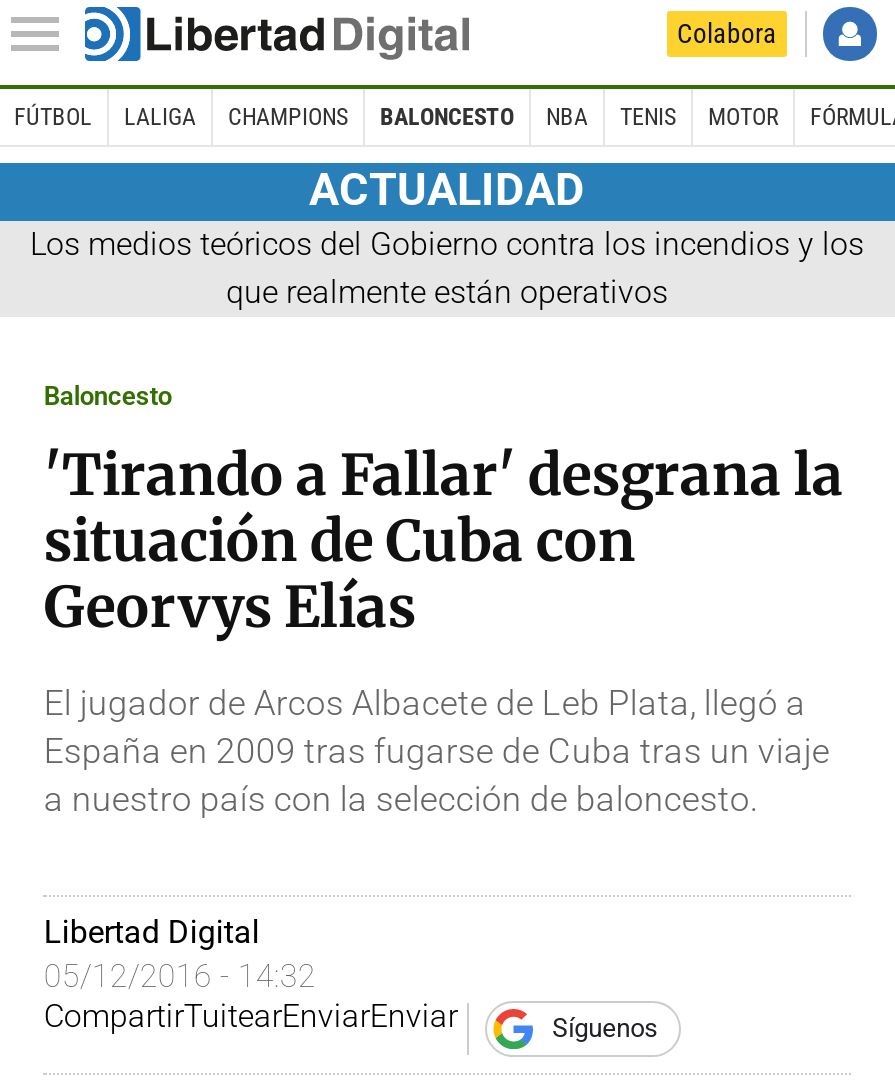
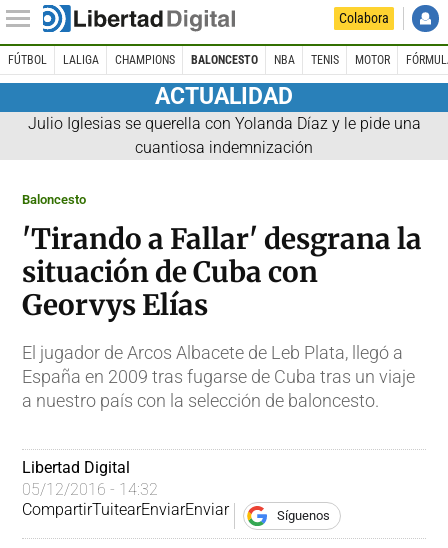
[30,224,864,310] Los medios teóricos del Gobierno contra los incendios y los | que realmente están operativos -> [27,114,420,157] Julio Iglesias se querella con Yolanda Díaz y le pide una | cuantiosa indemnización

